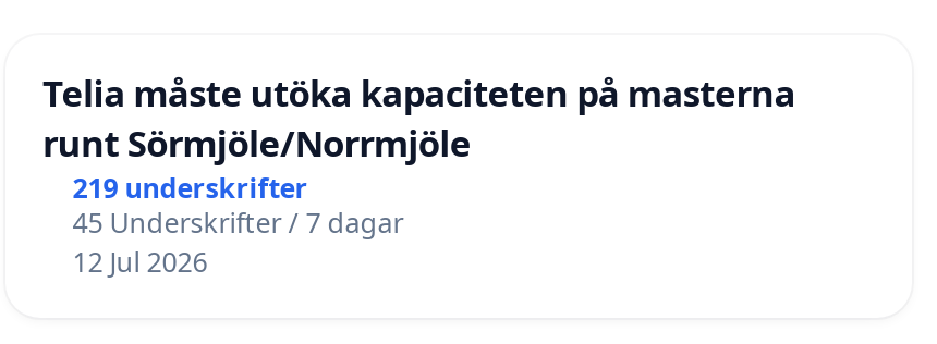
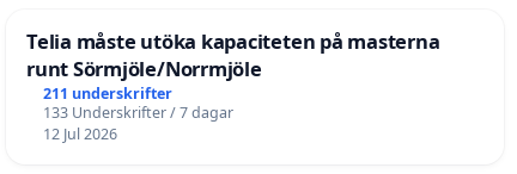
[73,170,308,207] 219 underskrifter -> [43,83,172,104] 211 underskrifter
[73,204,404,241] 45 Underskrifter / 7 dagar -> [43,102,233,123] 133 Underskrifter / 7 dagar

